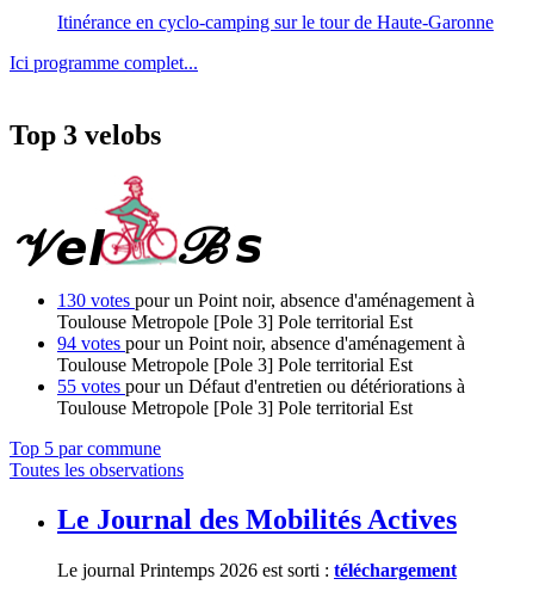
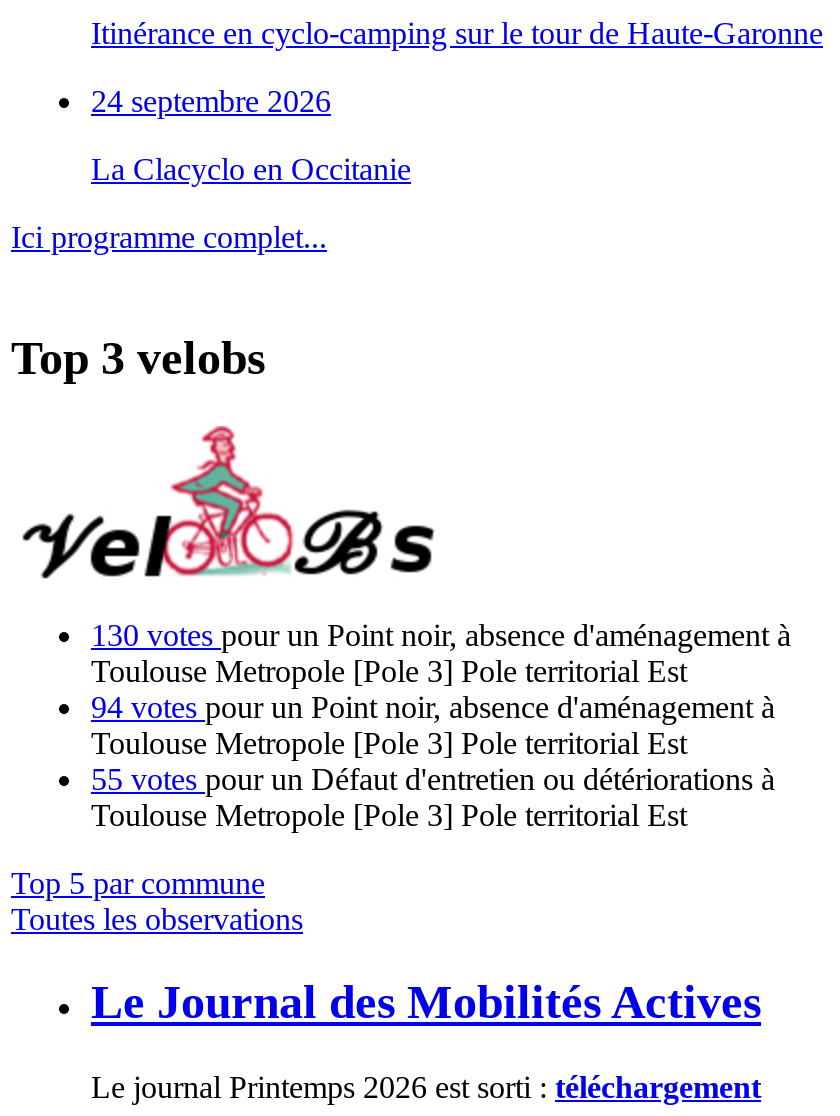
none -> [91,84,411,186] 24 septembre 2026 | La Clacyclo en Occitanie

